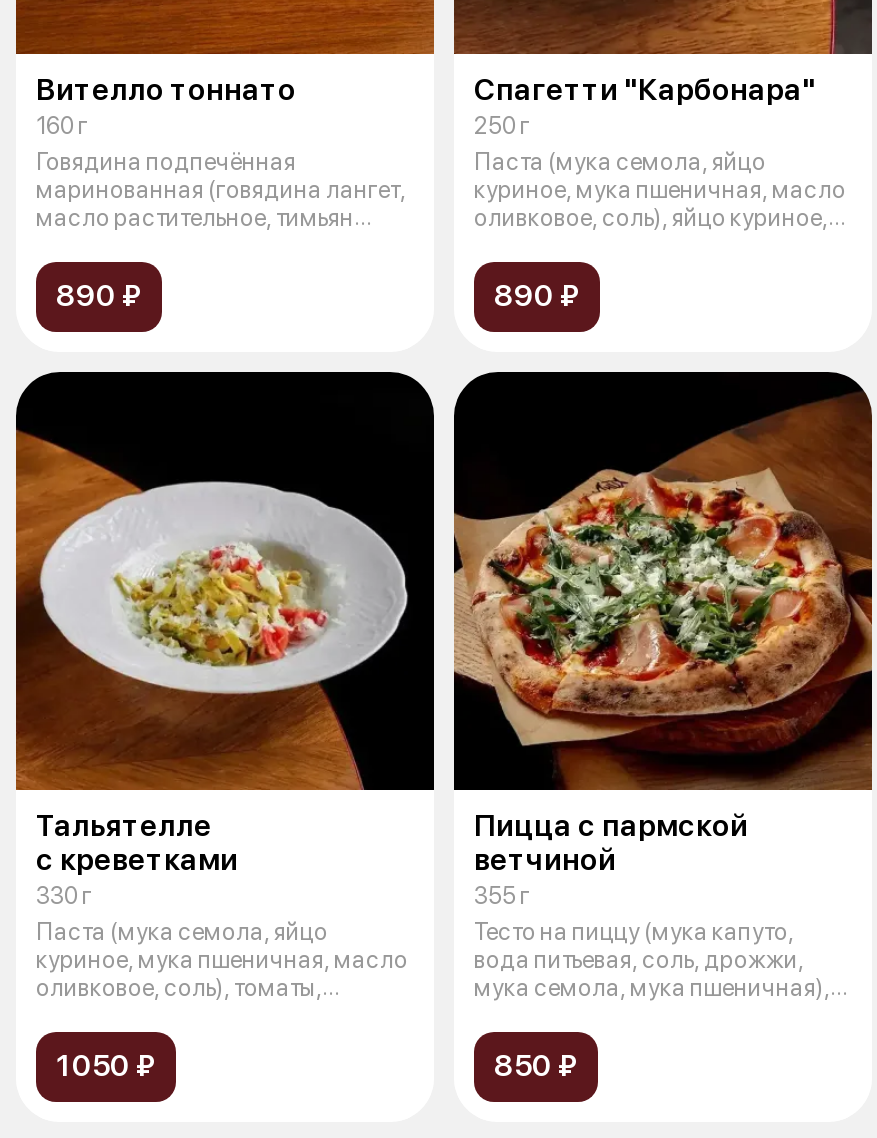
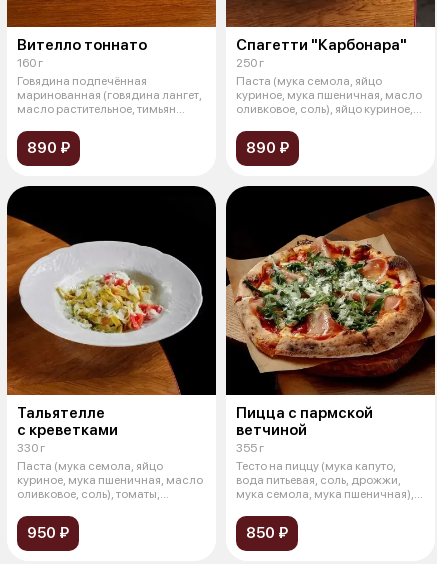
[56,1047,156,1083] 1050 ₽ -> [27,524,69,542] 950 ₽

